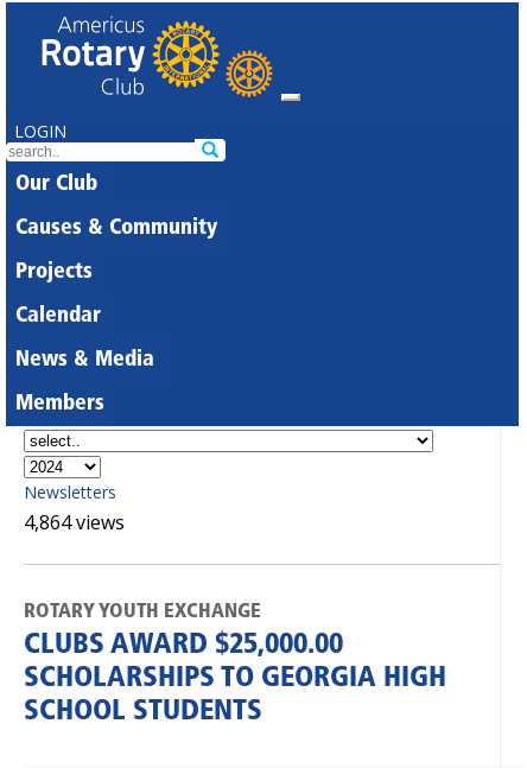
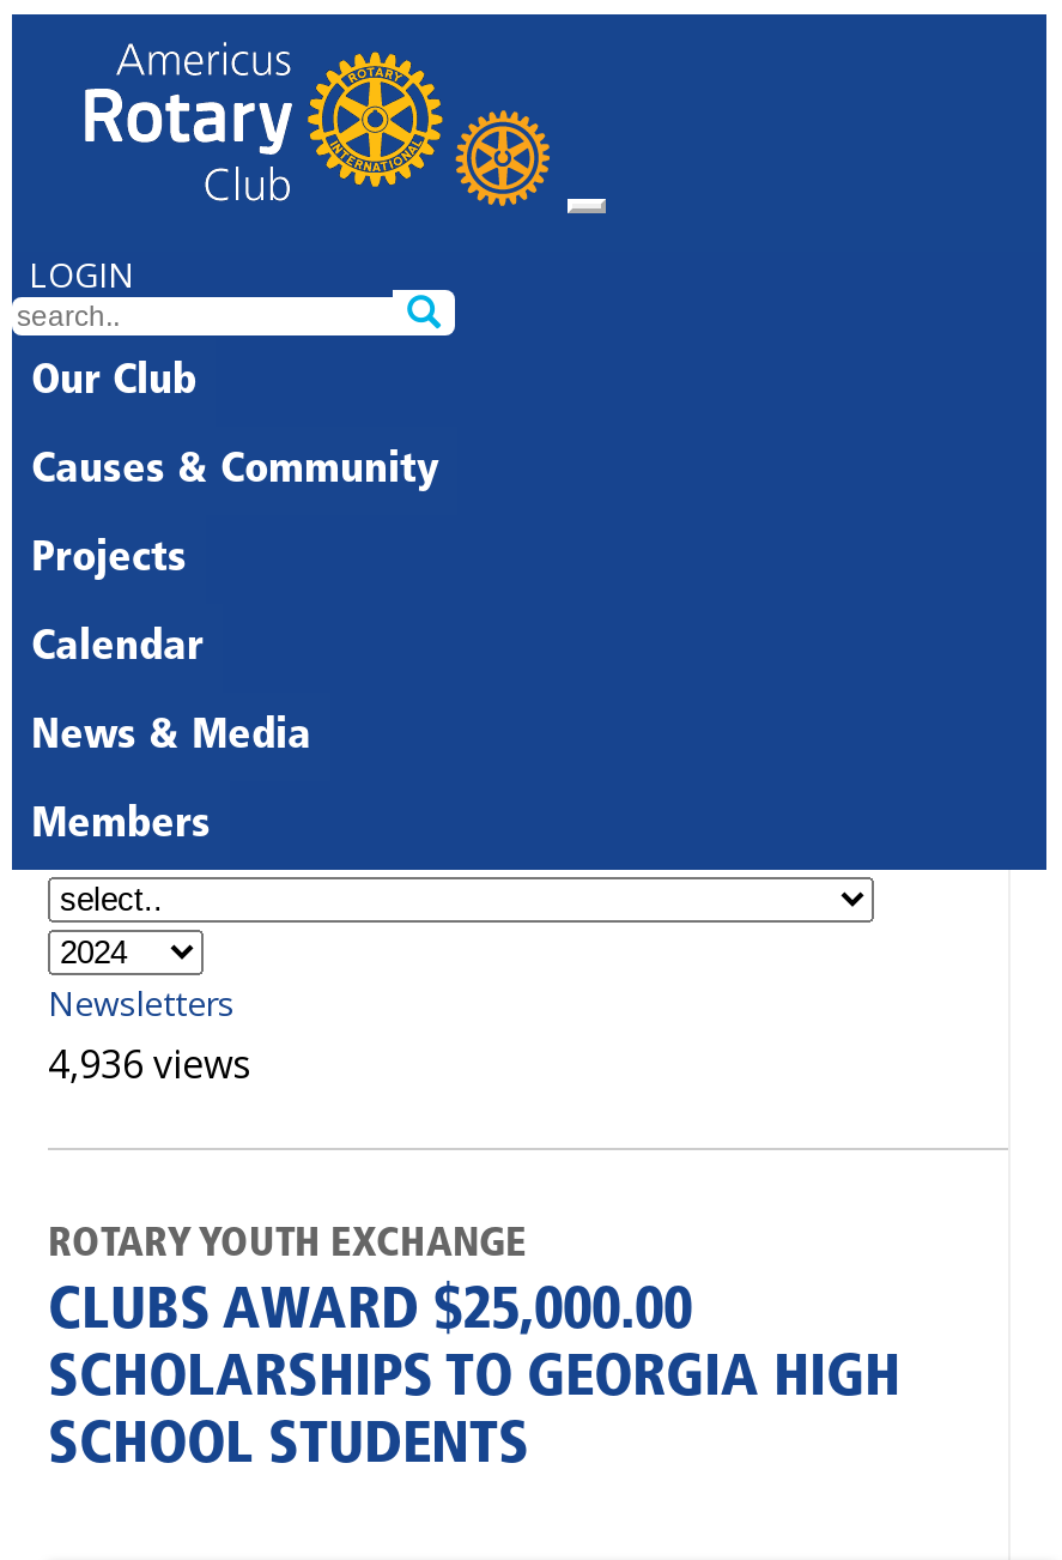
[24,509,125,535] 4,864 views -> [48,1038,251,1090] 4,936 views

